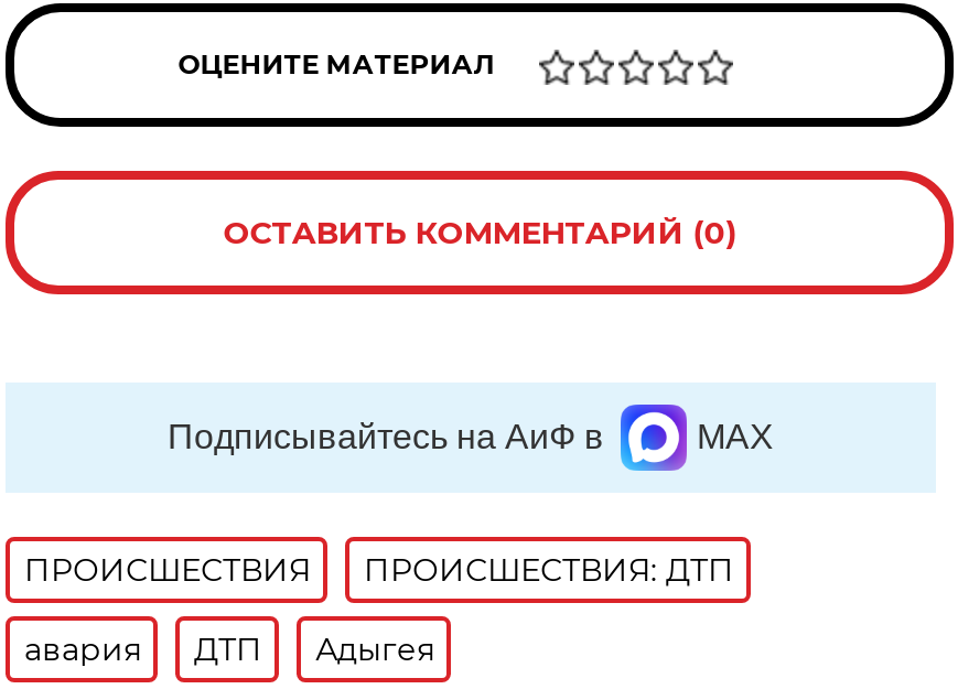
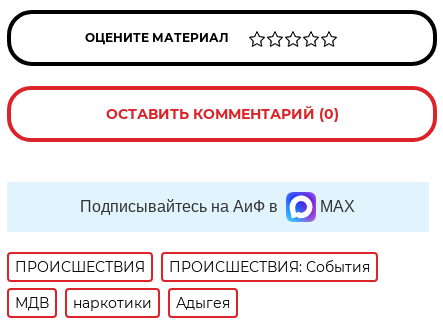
[364,550,734,590] ПРОИСШЕСТВИЯ: ДТП -> [169,258,370,276] ПРОИСШЕСТВИЯ: События
[24,629,262,669] авария | ДТП -> [15,294,152,312] МДВ | наркотики

